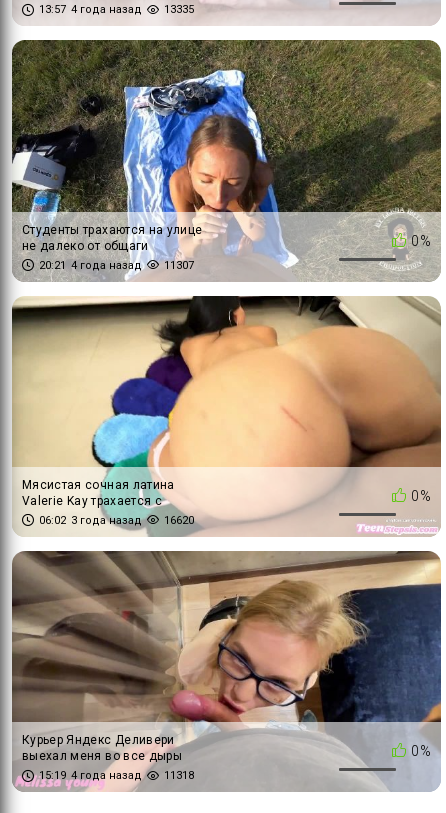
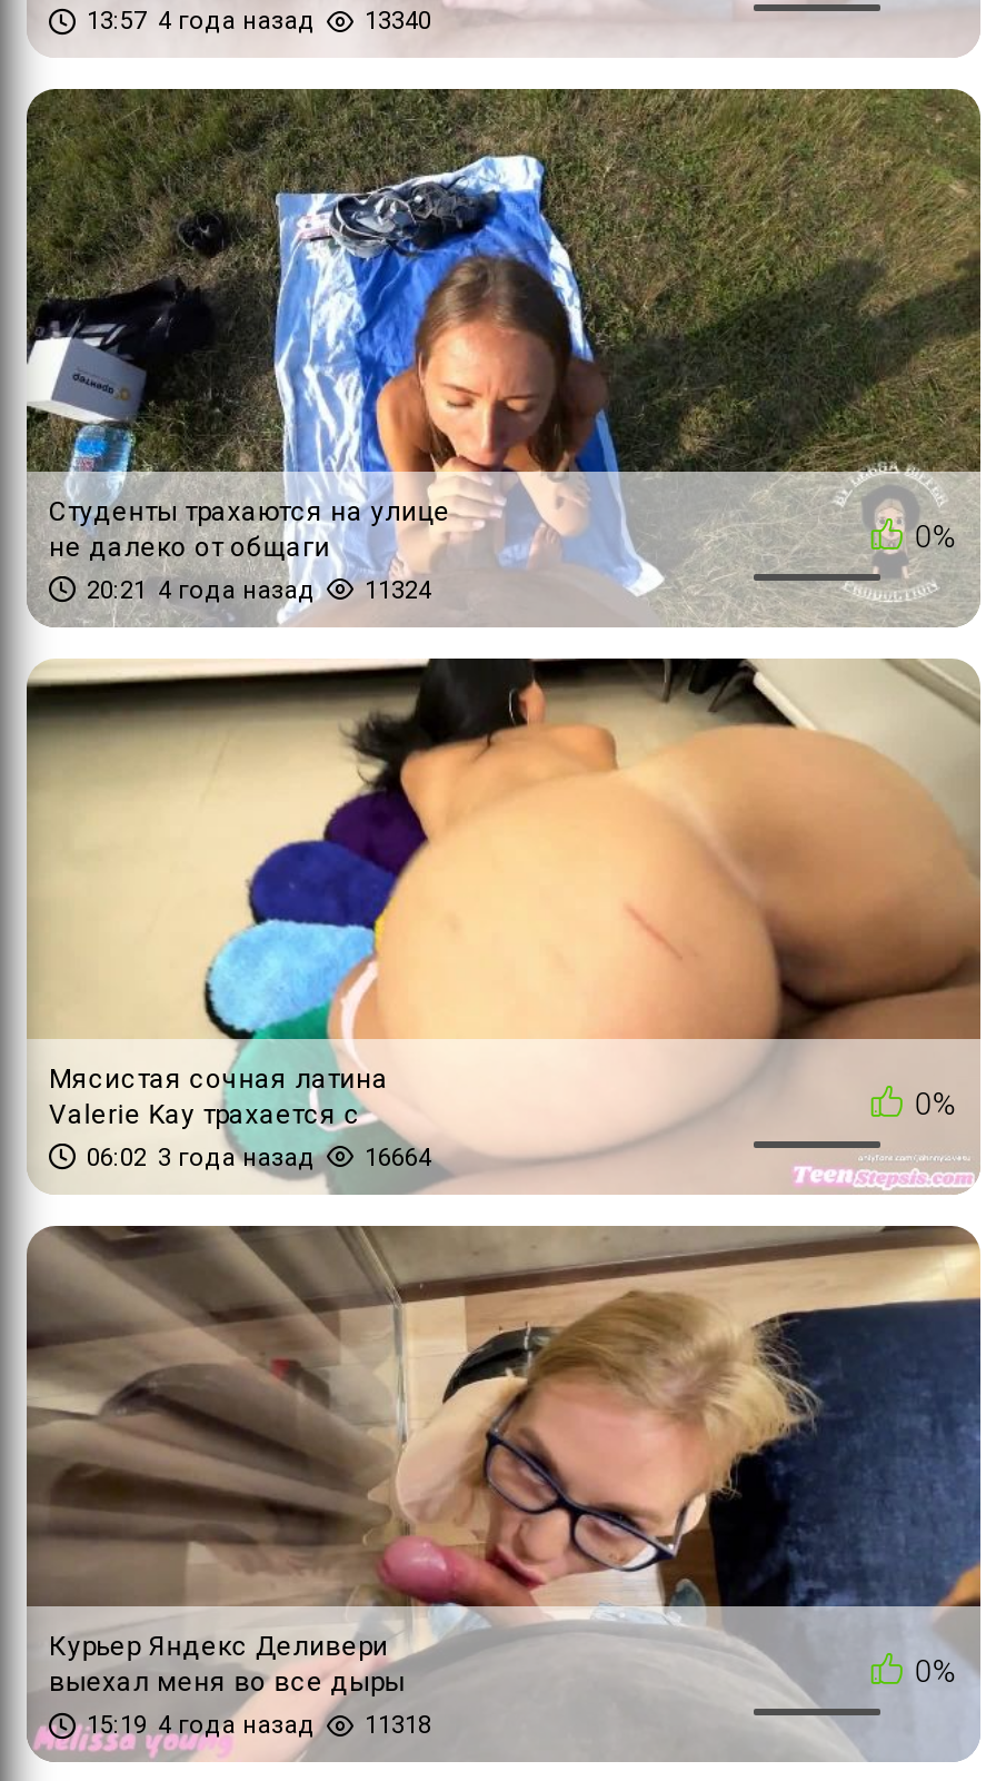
[39,3,194,16] 13:57 4 года назад 13335 -> [87,8,431,36] 13:57 4 года назад 13340
[39,259,194,272] 20:21 4 года назад 11307 -> [87,575,431,604] 20:21 4 года назад 11324
[164,514,194,527] 16620 -> [365,1143,431,1172] 16664

